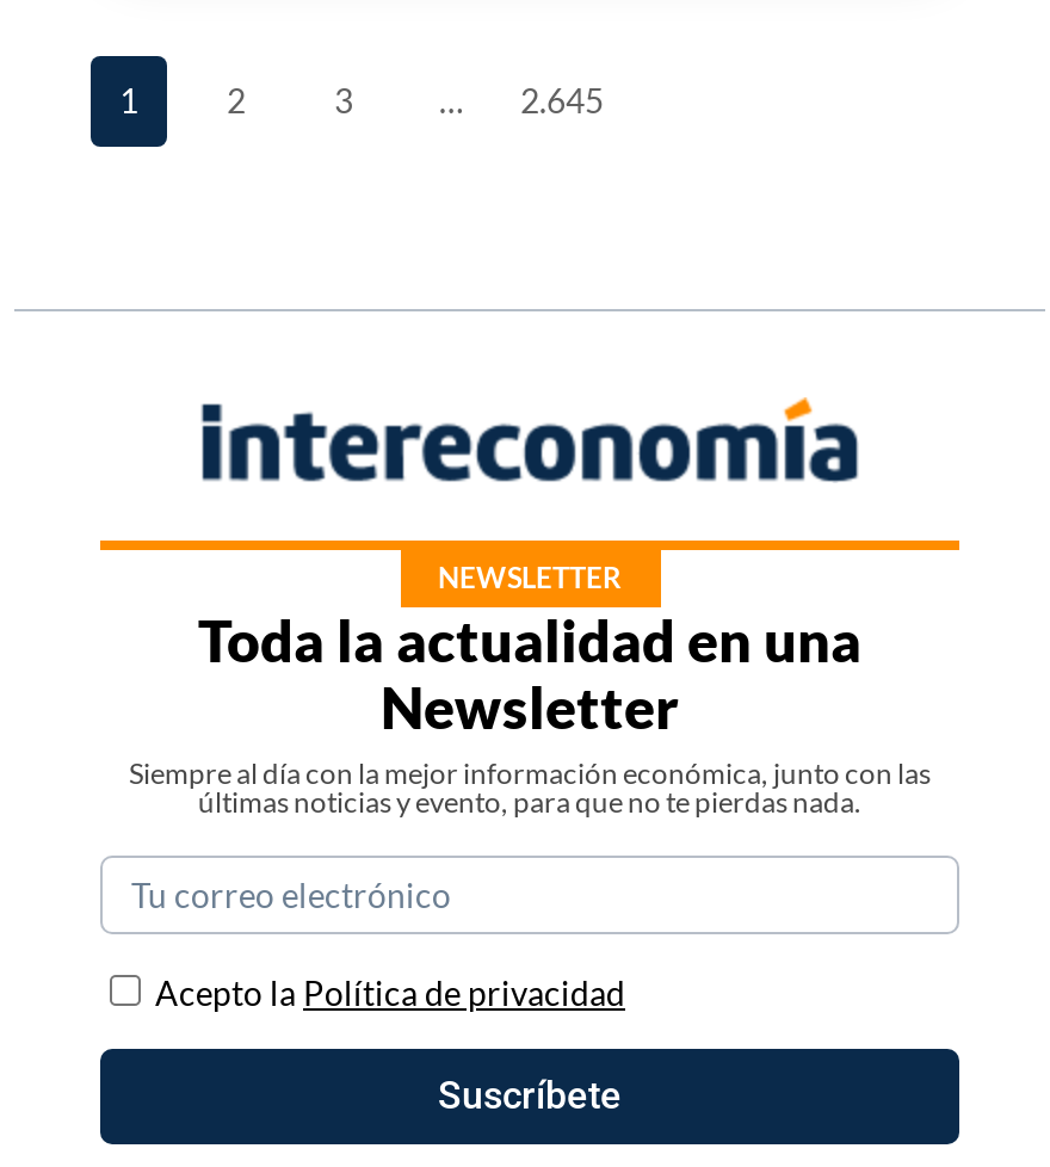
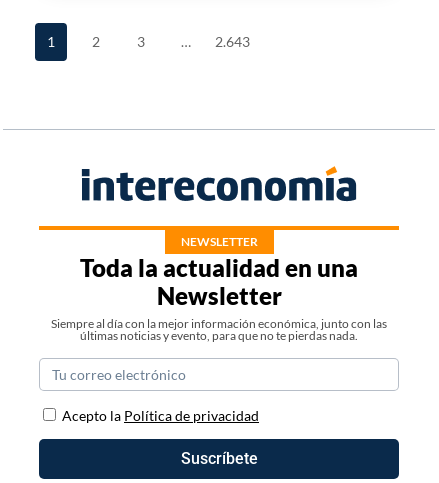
[520,79,604,120] 2.645 -> [215,33,250,50] 2.643

